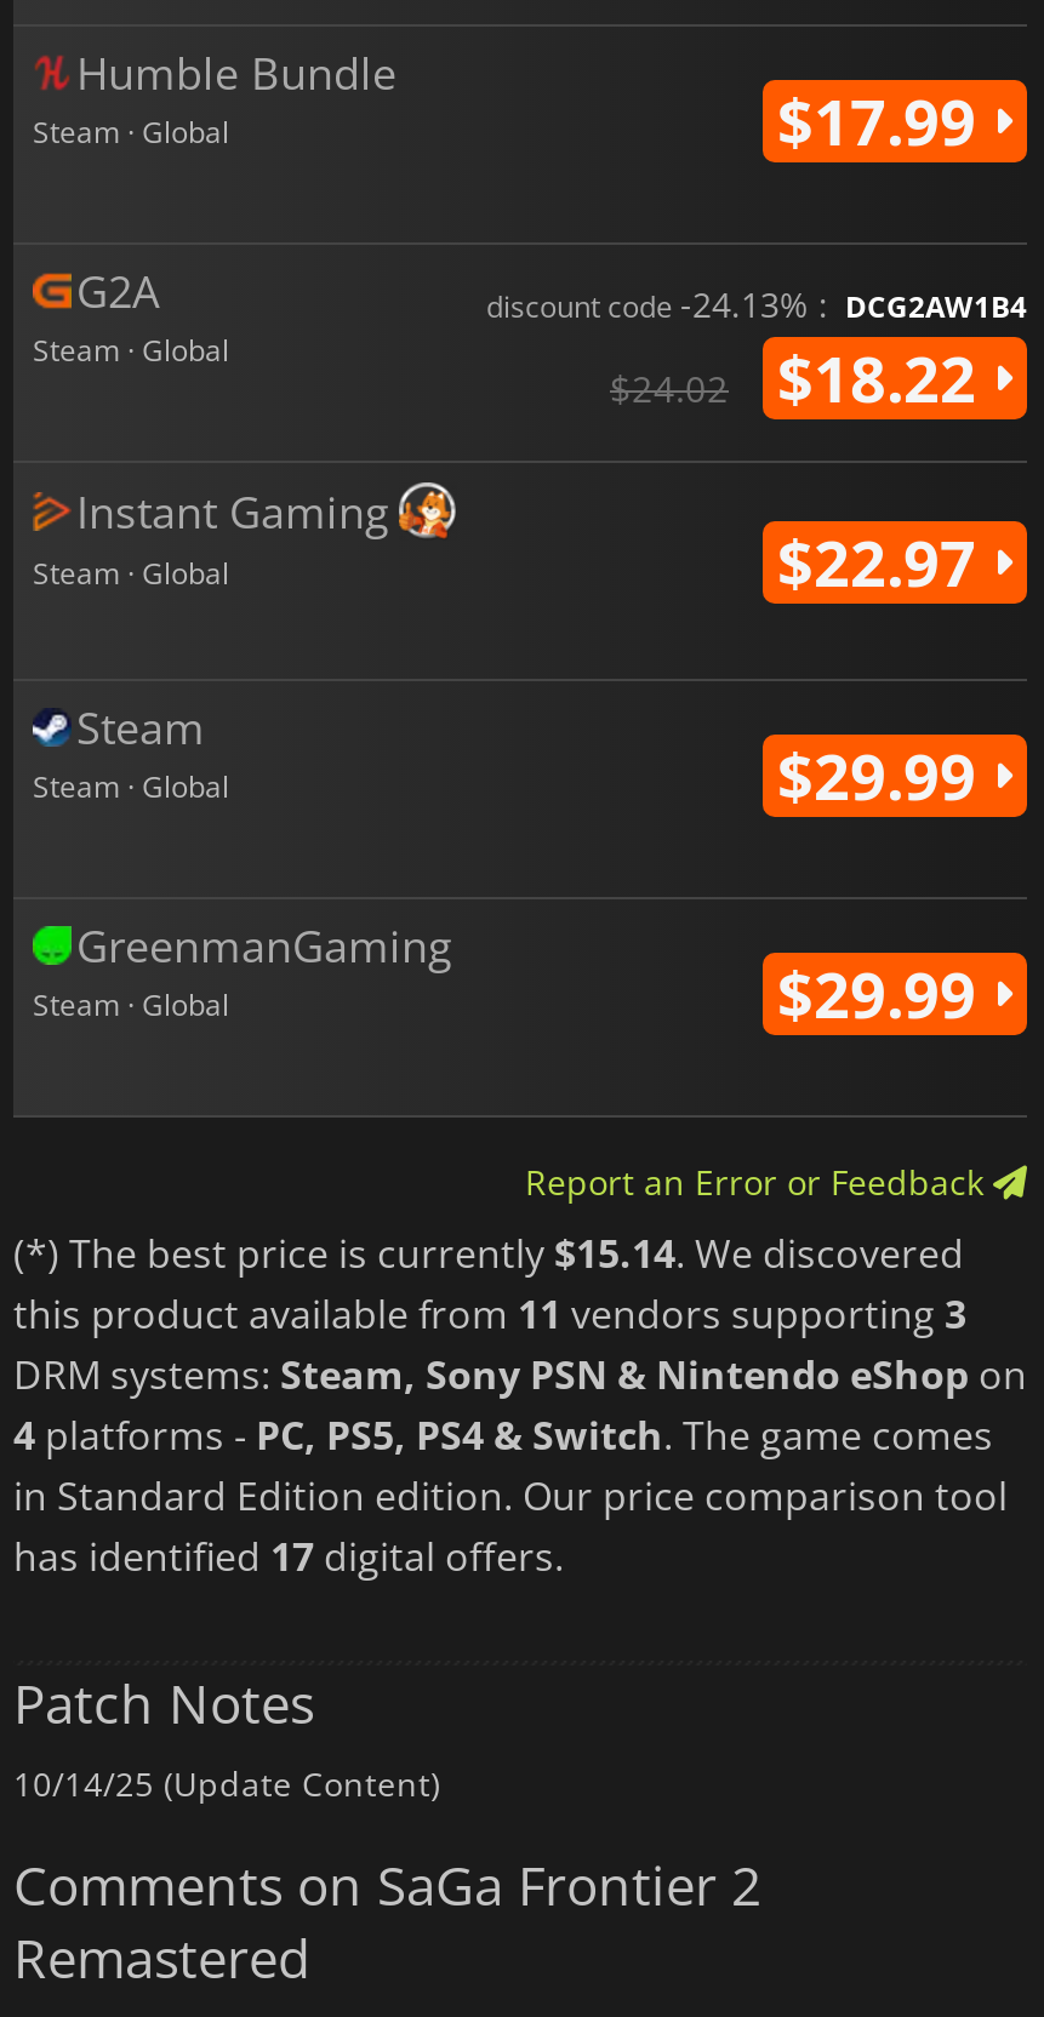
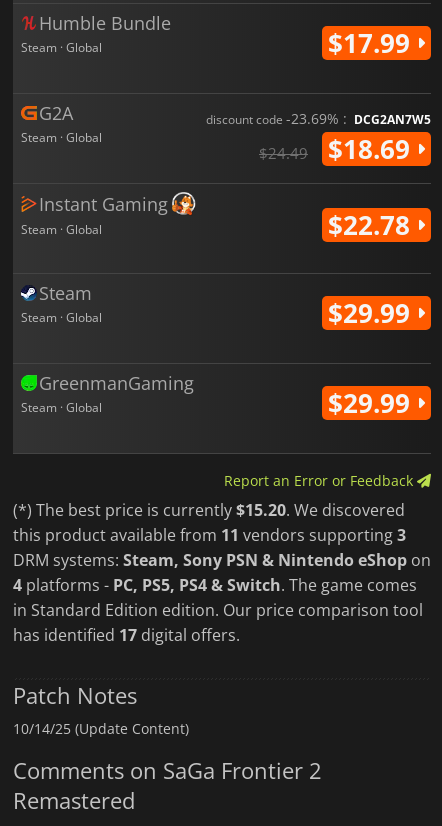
[486,280,1027,326] discount code -24.13% : DCG2AW1B4 -> [206,109,431,128] discount code -23.69% : DCG2AN7W5
[777,334,993,421] $18.22 -> [328,131,417,167] $18.69
[610,363,729,411] $24.02 -> [259,143,308,163] $24.49
[777,518,993,605] $22.97 -> [328,207,417,243] $22.78
[13,1226,964,1279] (*) The best price is currently $15.14. We discovered -> [13,499,405,521] (*) The best price is currently $15.20. We discovered

